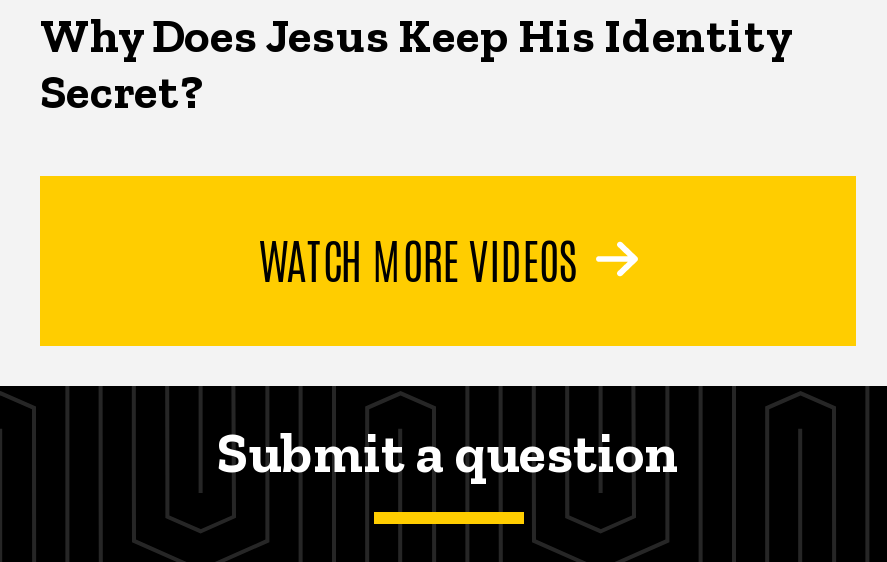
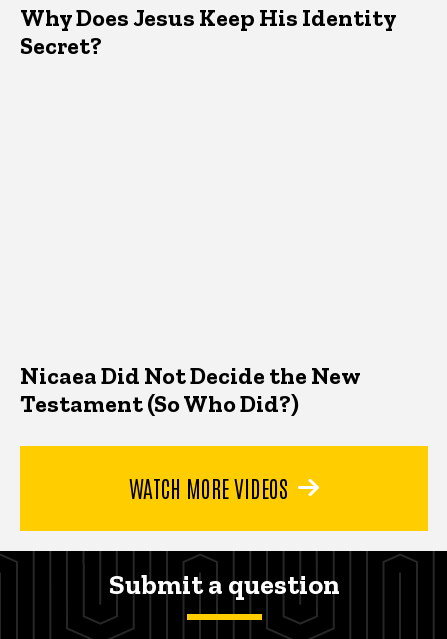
none -> [20,361,360,418] Nicaea Did Not Decide the New | Testament (So Who Did?)

